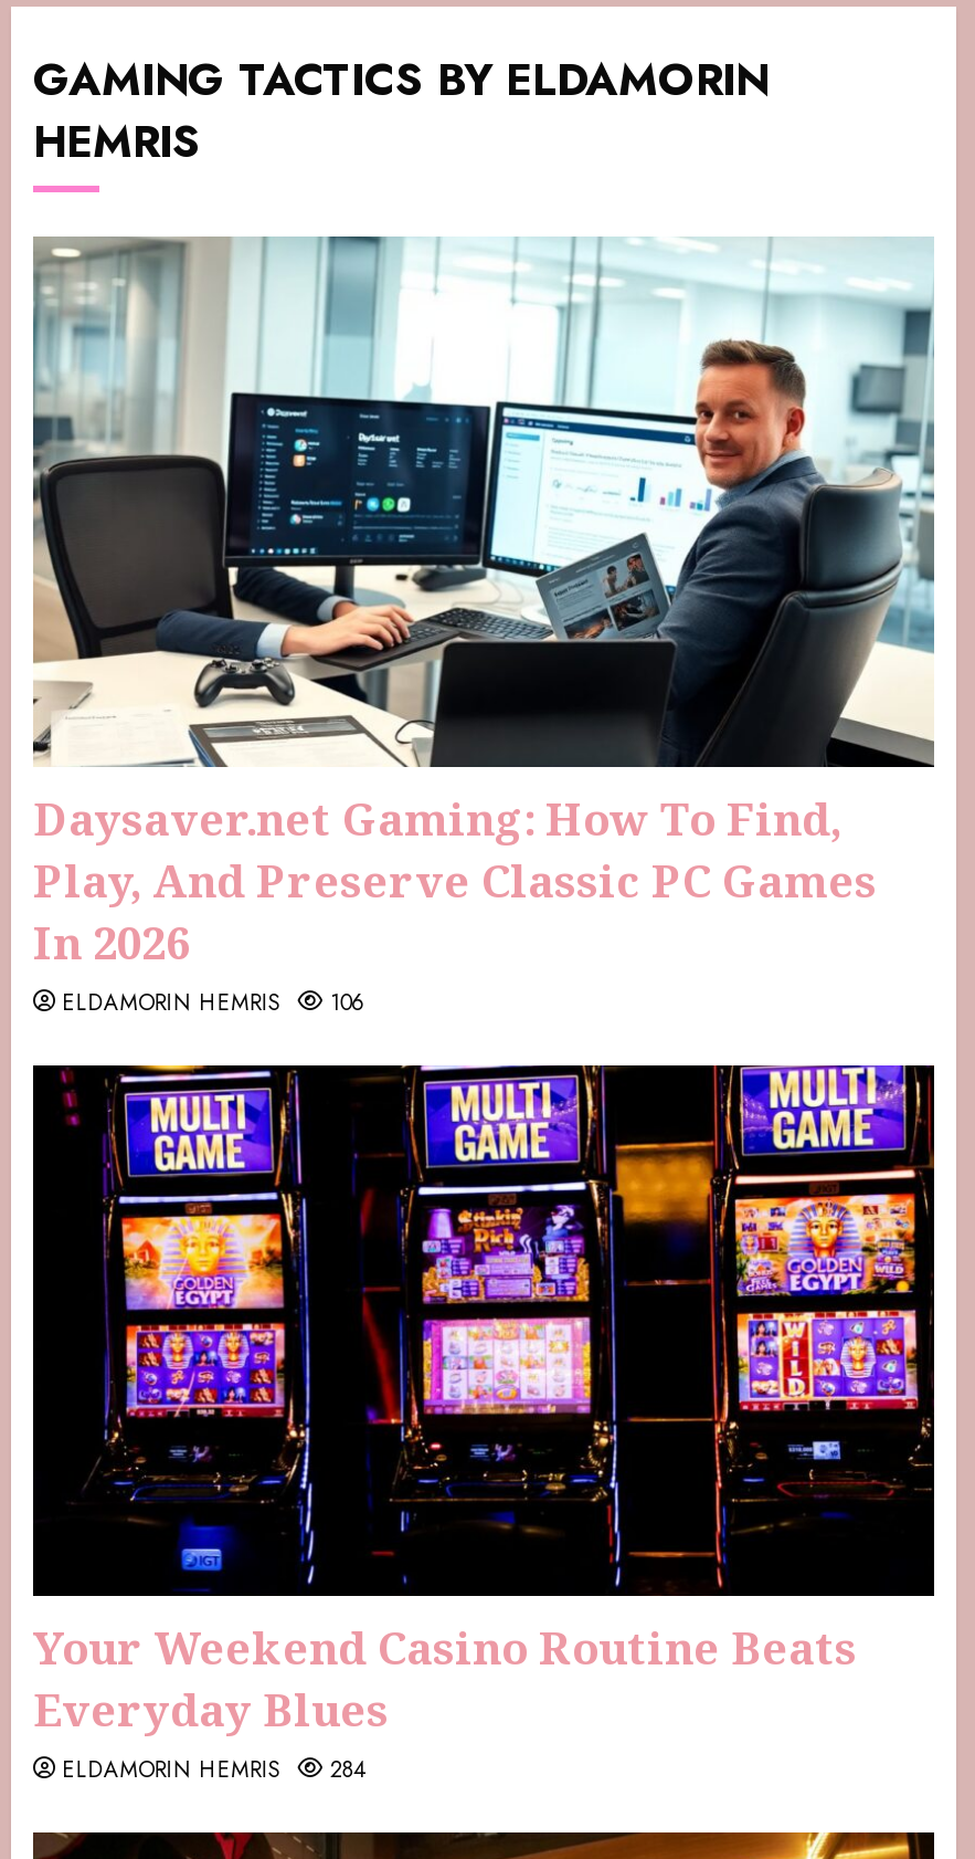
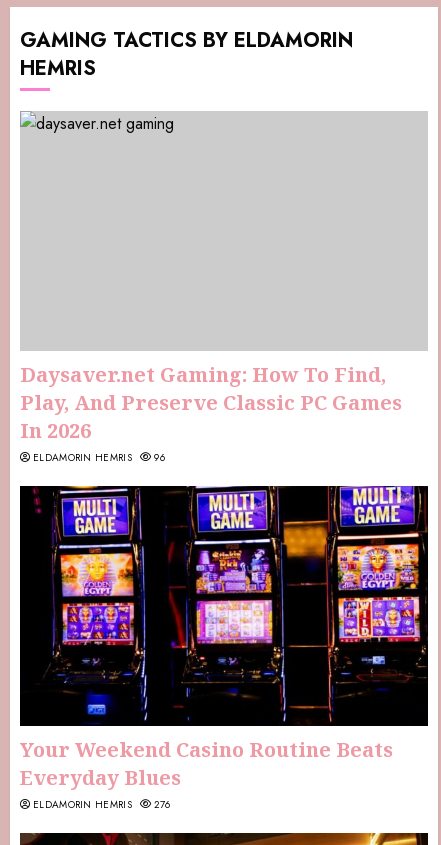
[31,237,934,769] [image] -> none
[62,986,363,1019] ELDAMORIN HEMRIS 106 -> [33,450,165,465] ELDAMORIN HEMRIS 96
[62,1753,365,1786] ELDAMORIN HEMRIS 284 -> [33,797,170,812] ELDAMORIN HEMRIS 276

